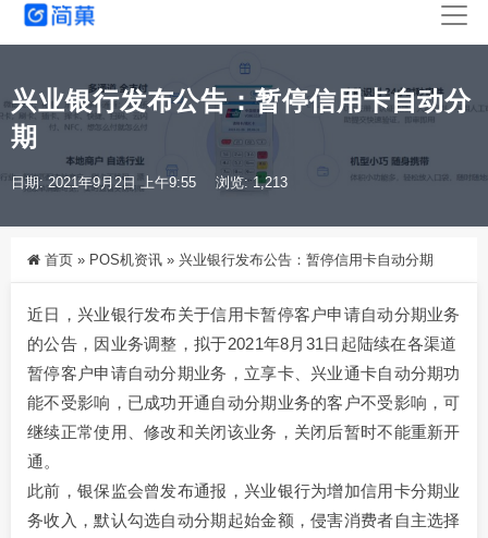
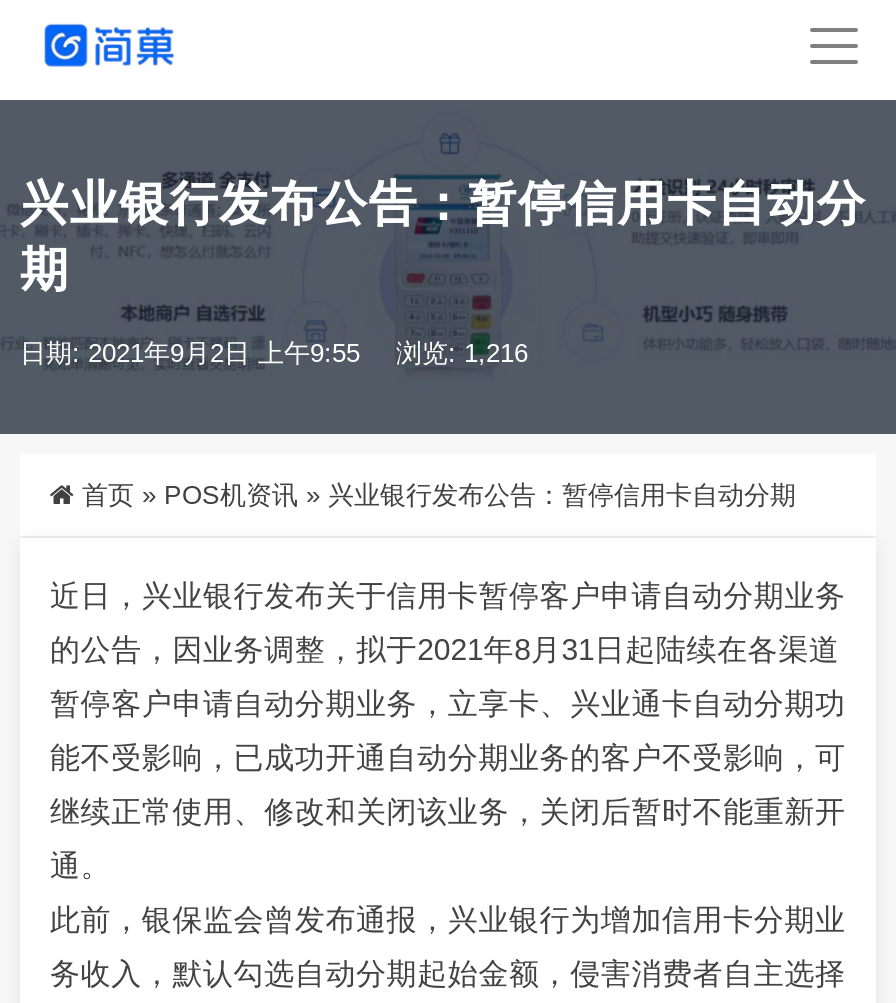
[11,174,288,191] 日期: 2021年9月2日 上午9:55 浏览: 1,213 -> [20,338,528,368] 日期: 2021年9月2日 上午9:55 浏览: 1,216

